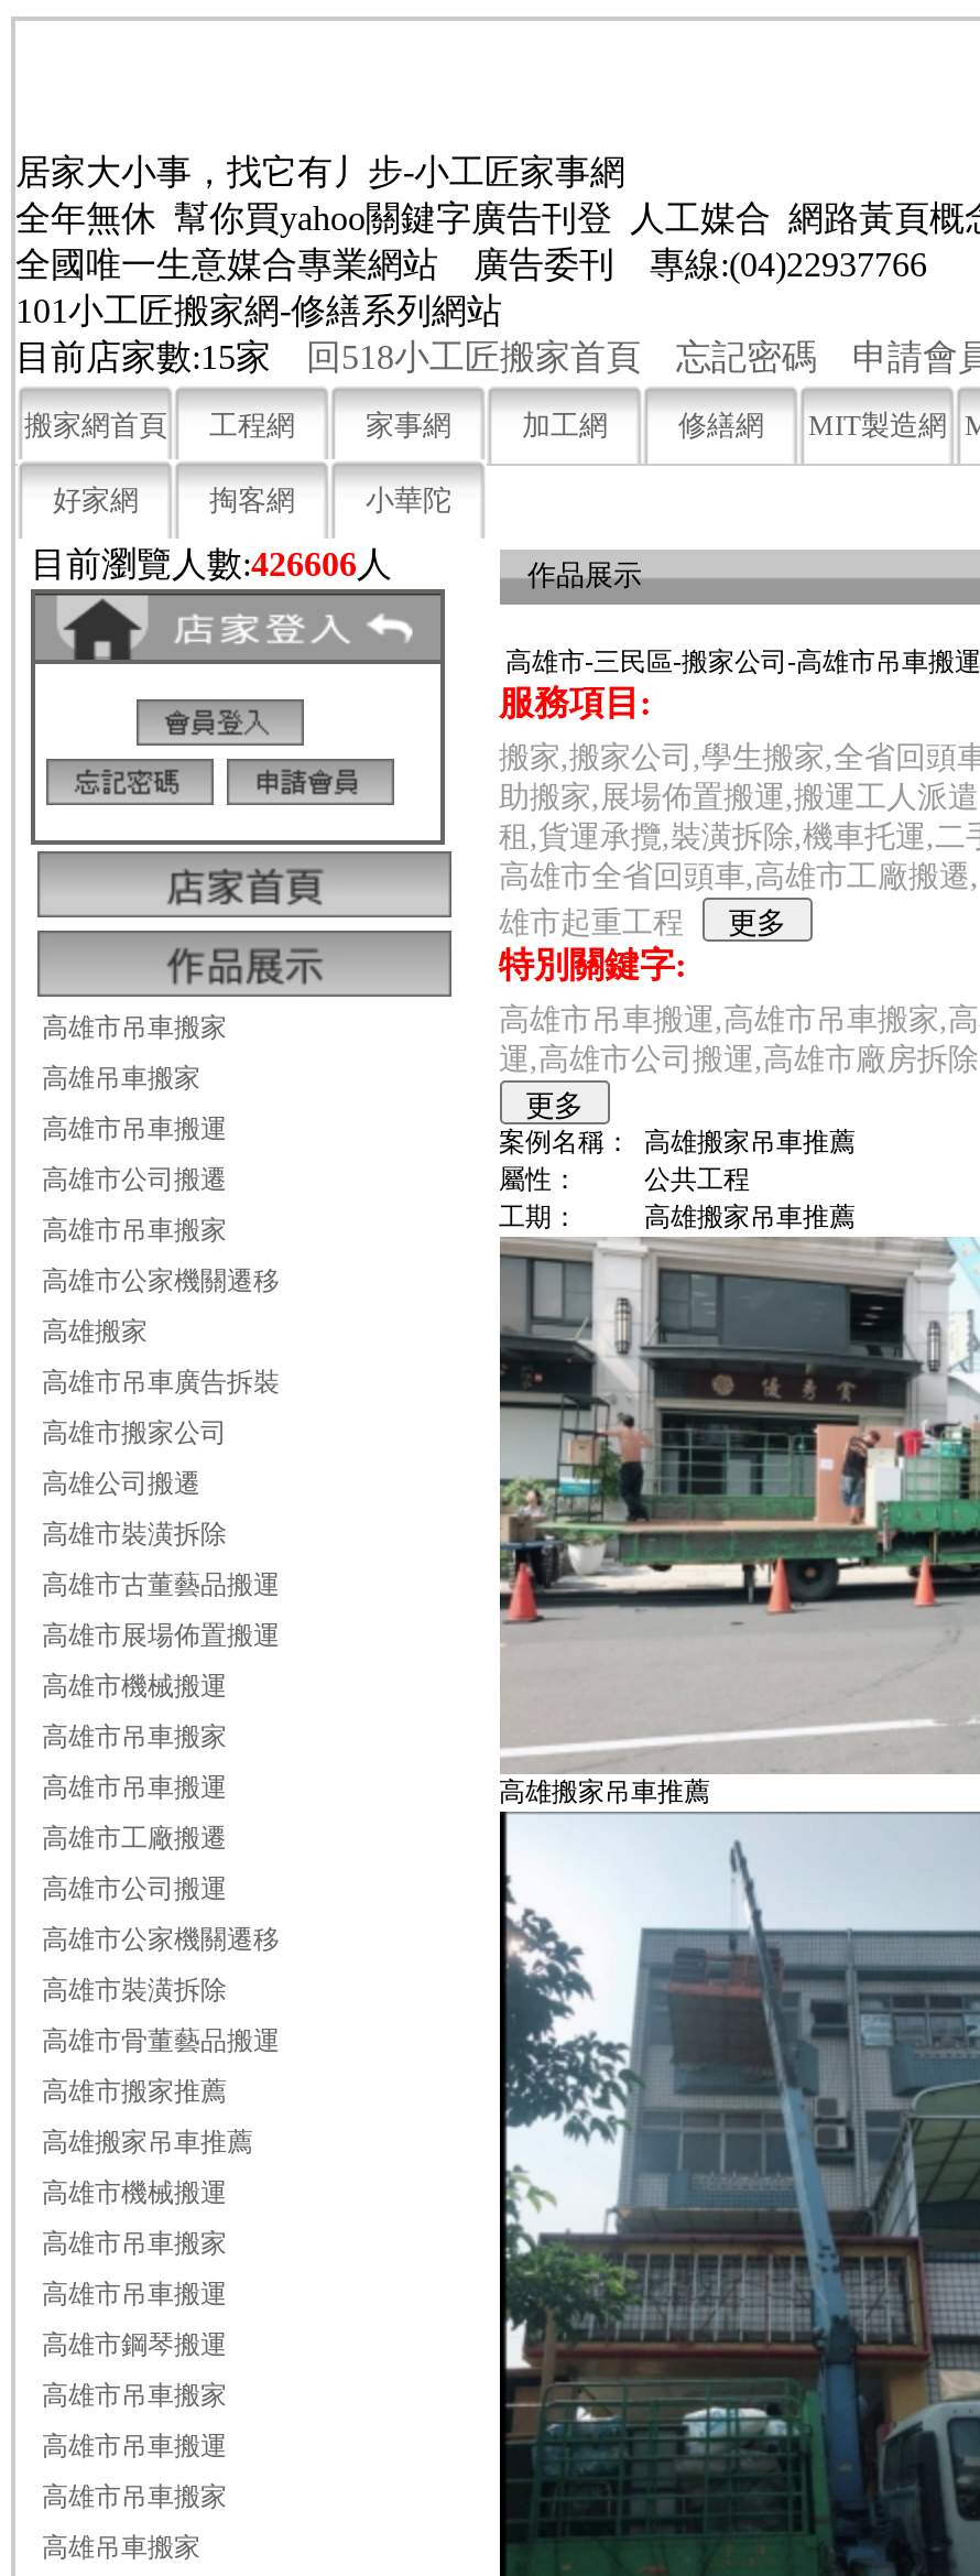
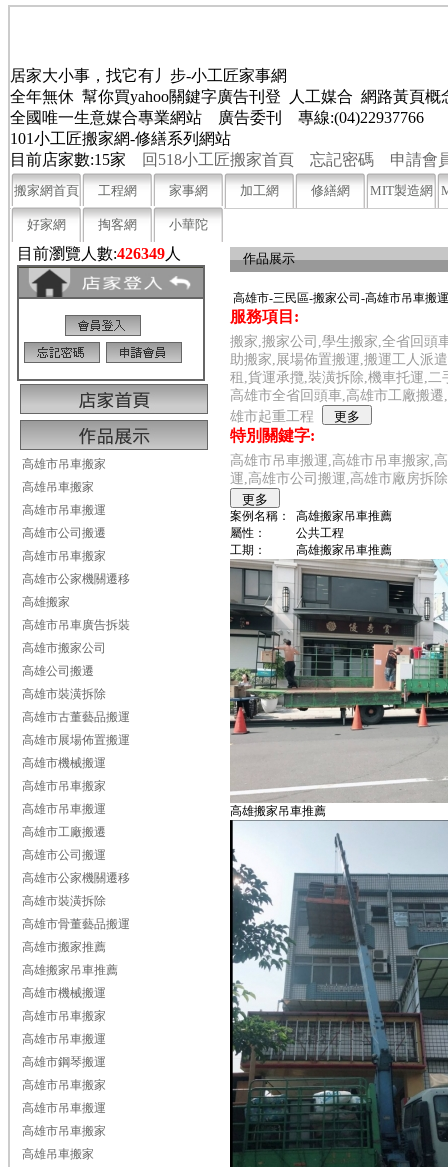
[31,545,392,583] 目前瀏覽人數:426606人 -> [17,245,181,262] 目前瀏覽人數:426349人

